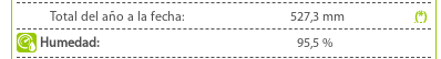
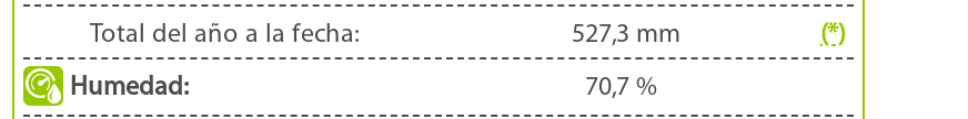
[297,37,334,50] 95,5 % -> [585,74,658,101] 70,7 %

